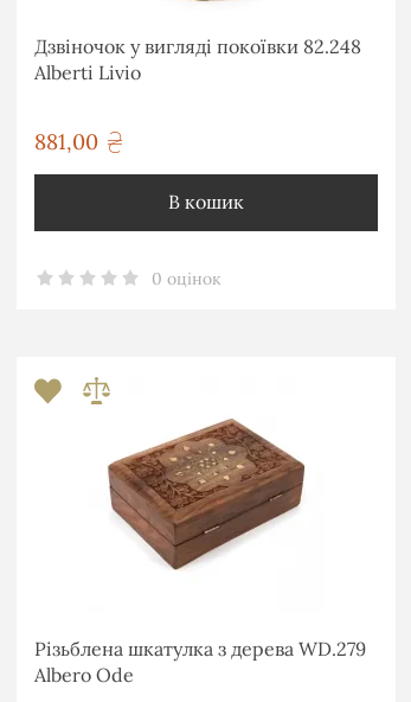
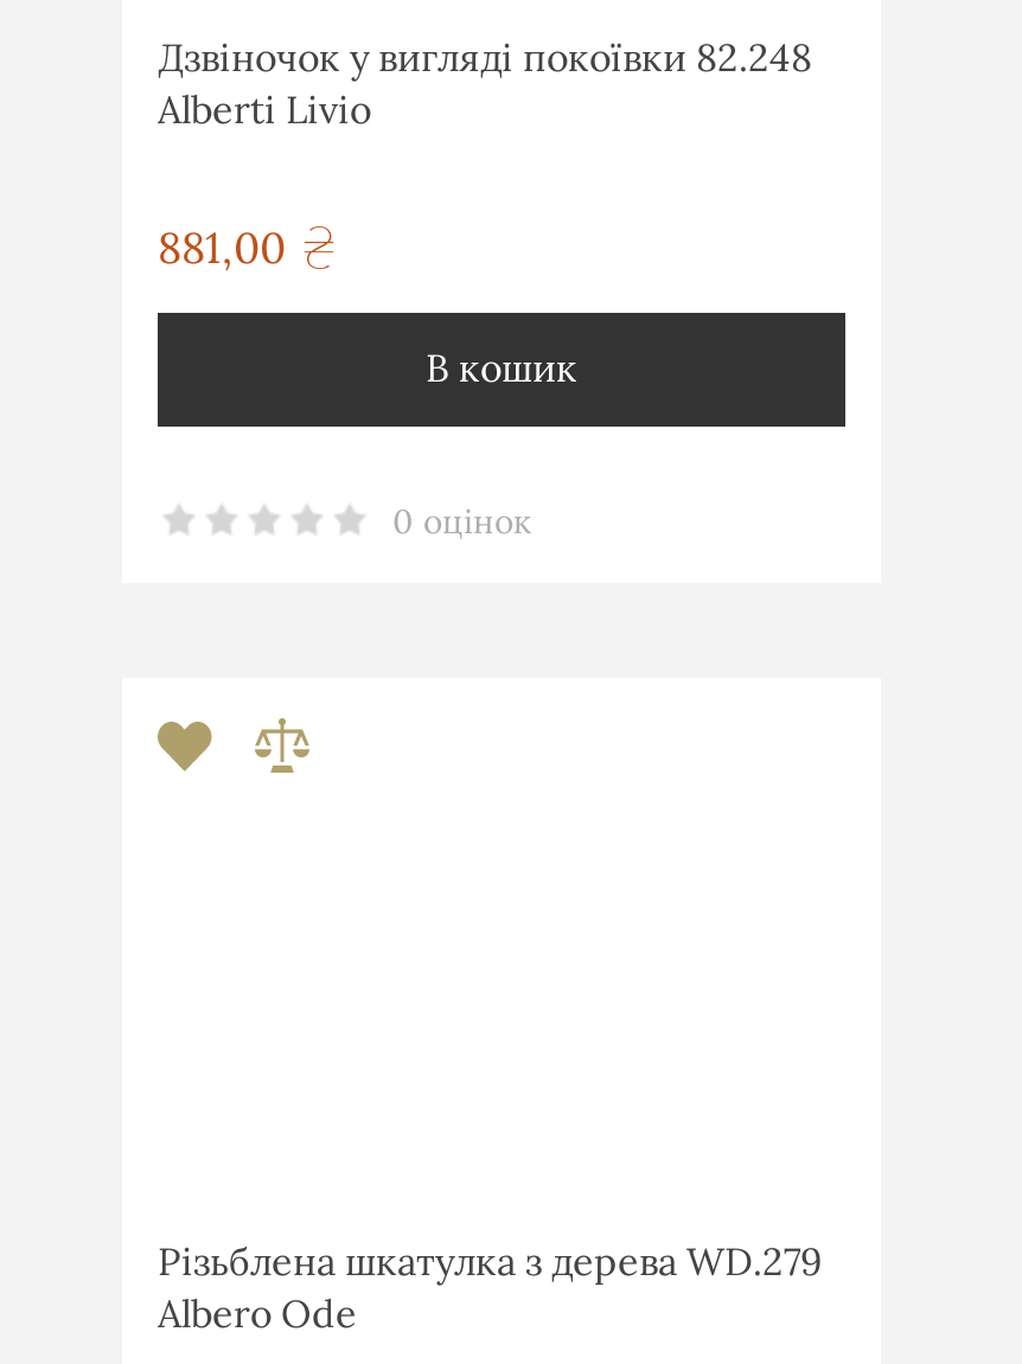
[107,417,306,572] [image] -> none

